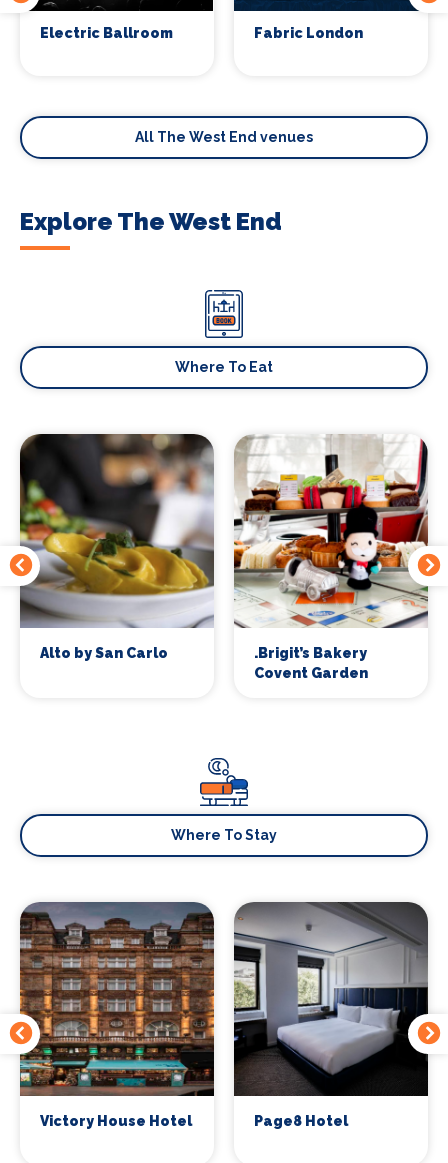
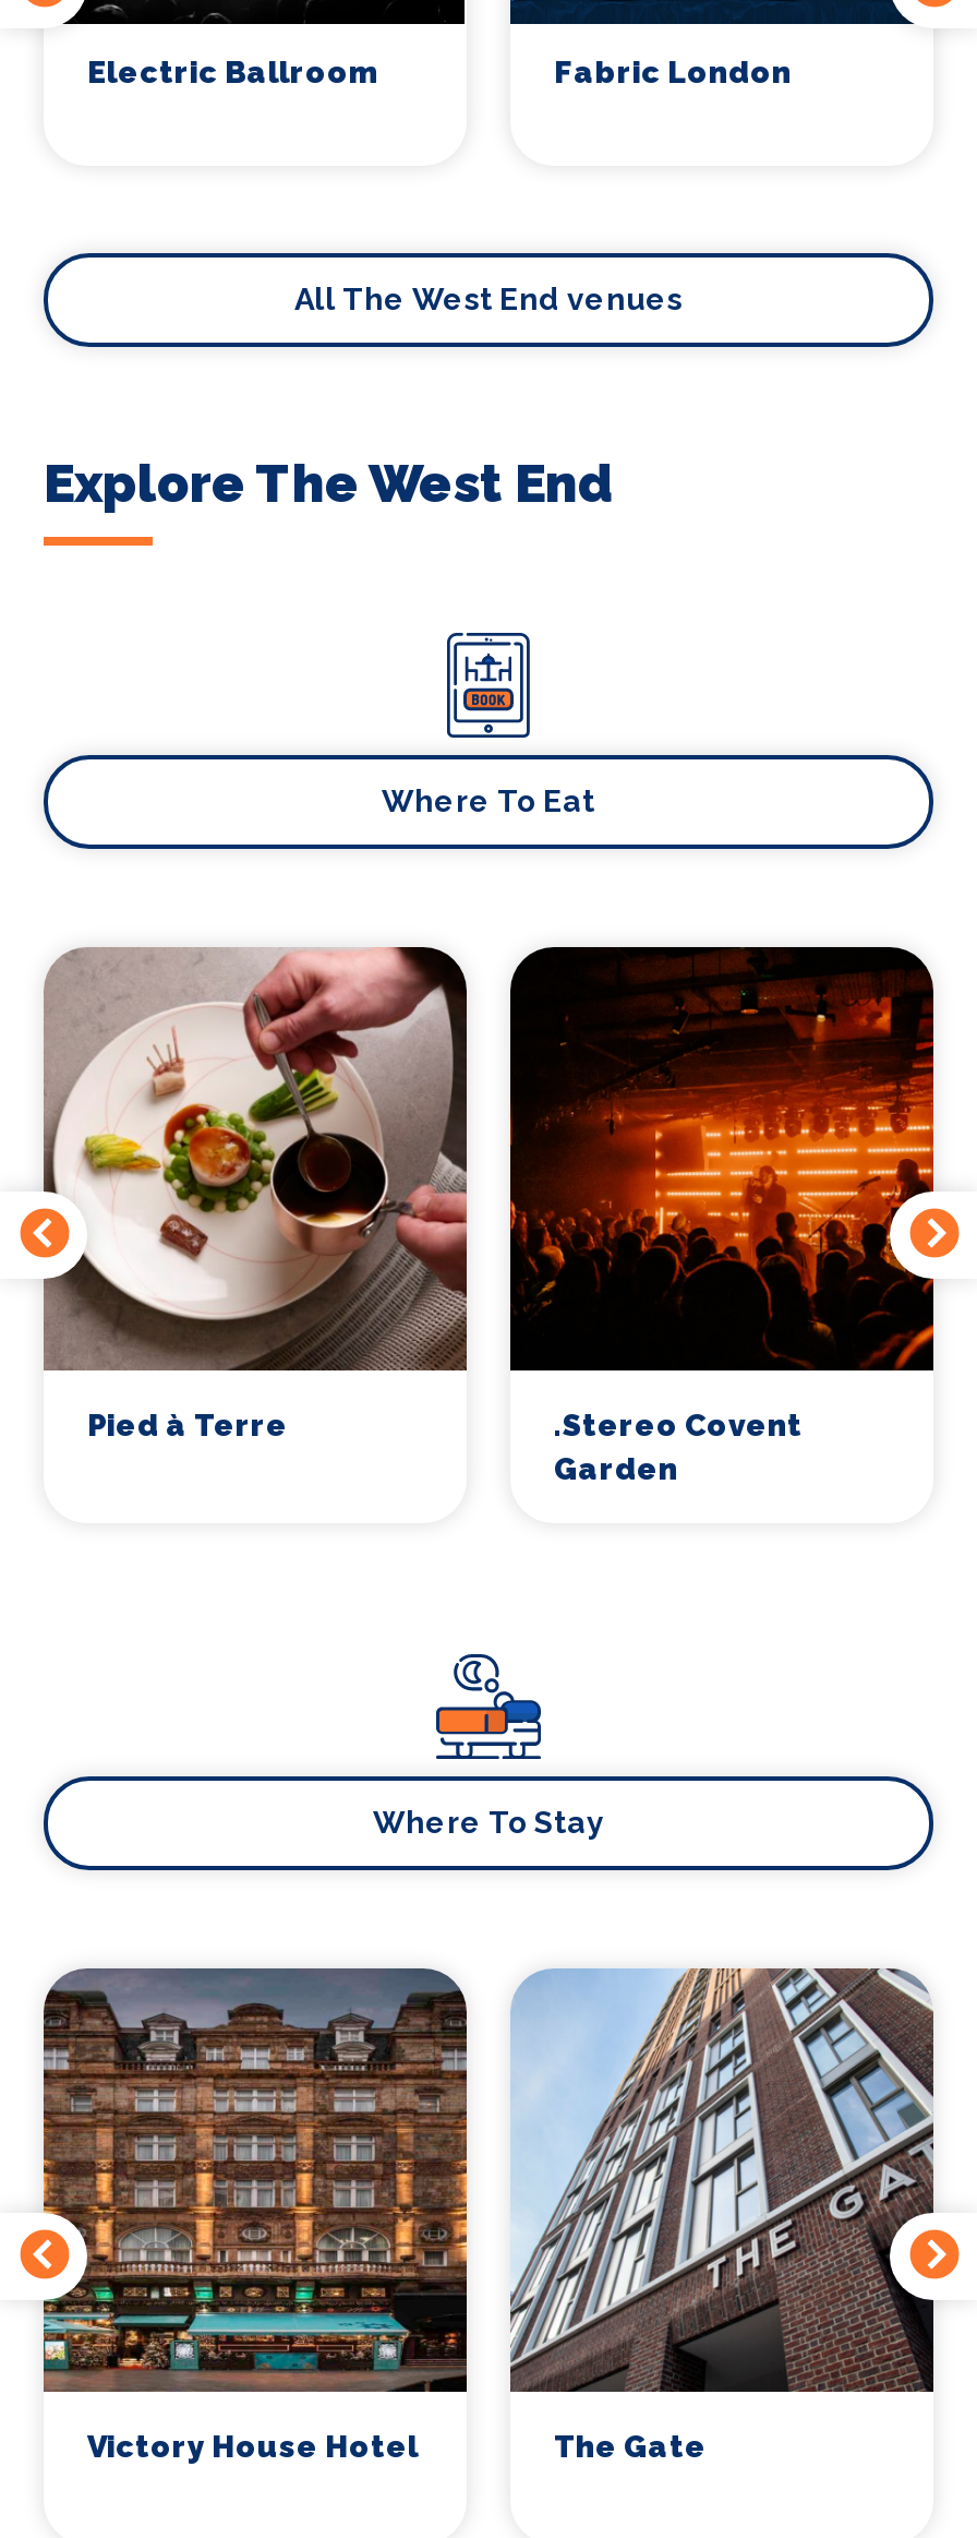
[20,433,368,681] [image] | Alto by San Carlo | .Brigit’s Bakery | Covent Garden -> [44,947,803,1486] [image] | Pied à Terre | .Stereo Covent | Garden
[233,434,429,629] [image] -> [508,945,936,1373] [image]
[233,901,428,1129] [image] | Page8 Hotel -> [510,1968,933,2463] [image] | The Gate

